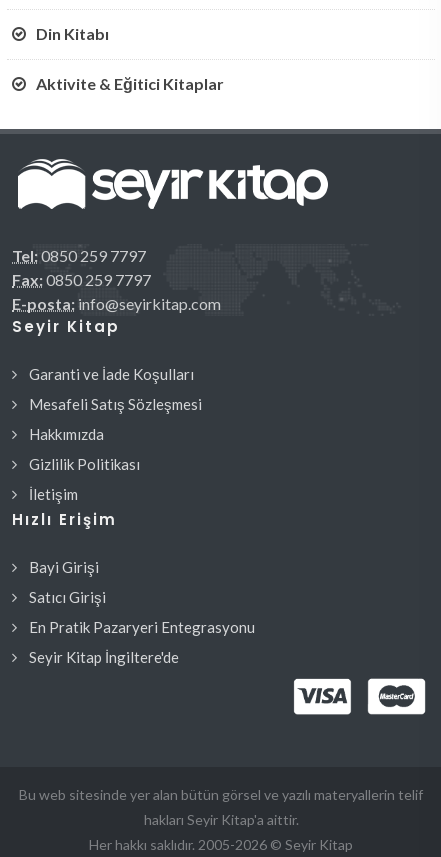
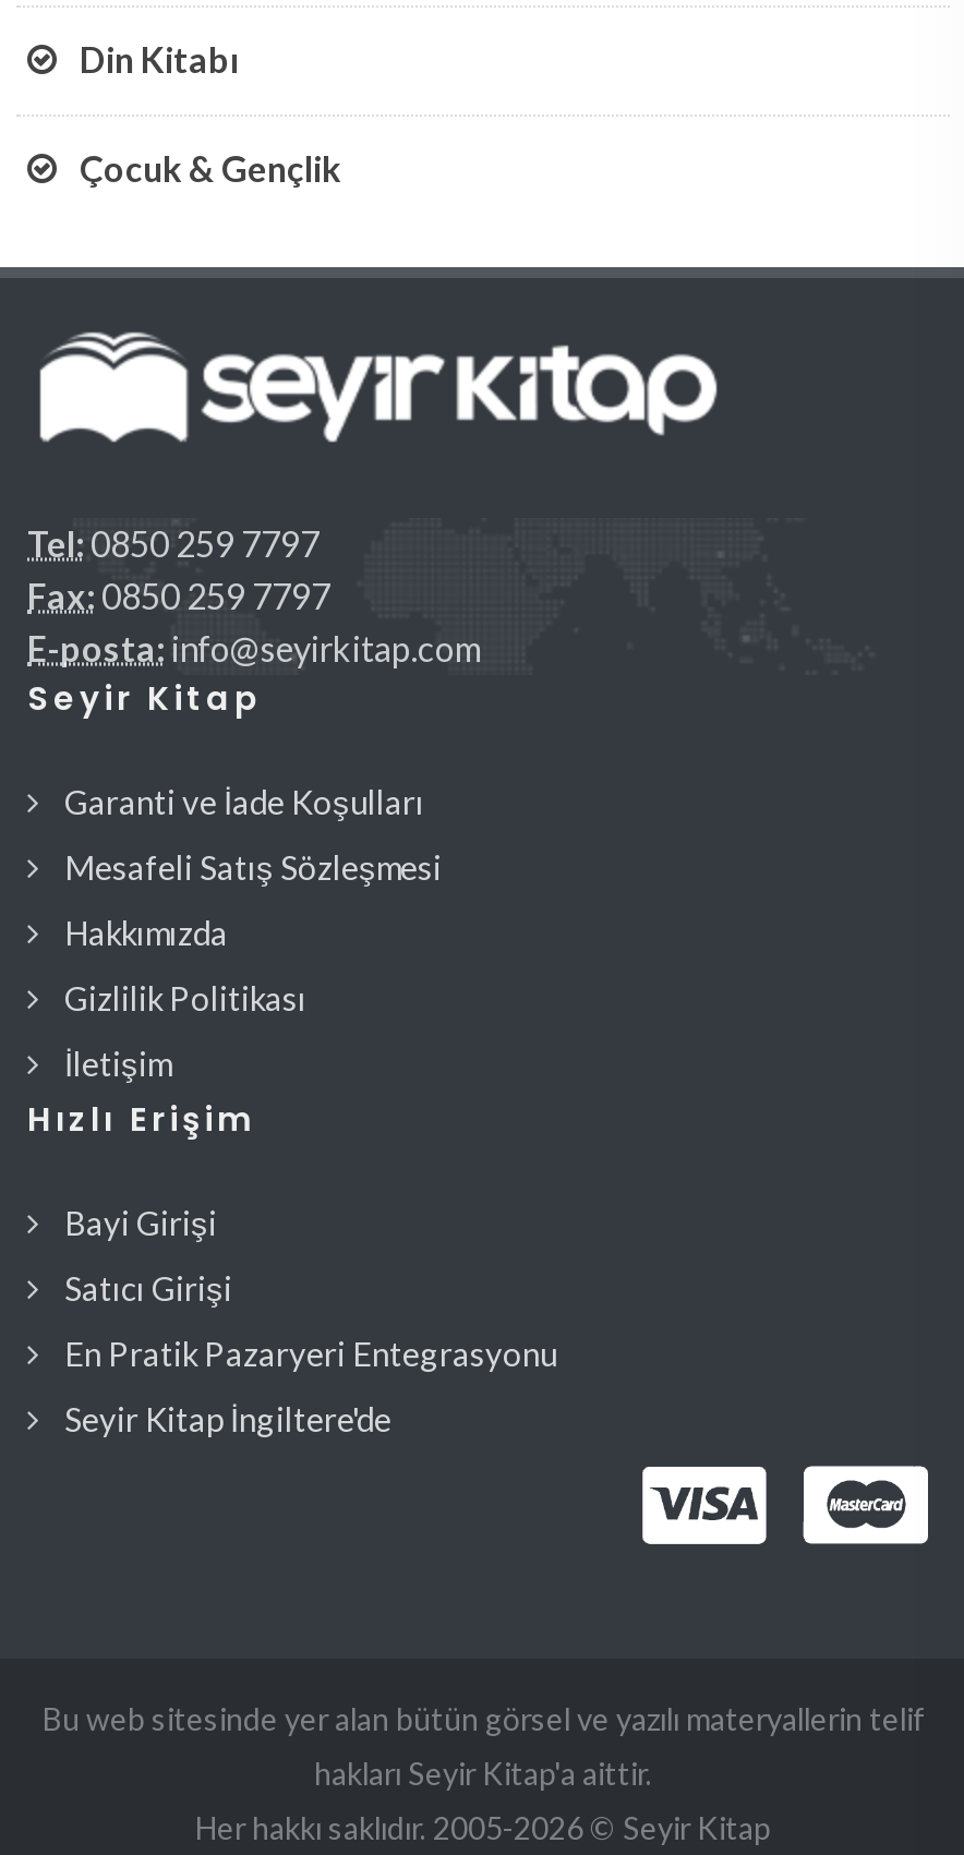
[36,74,224,93] Aktivite & Eğitici Kitaplar -> [80,147,341,189] Çocuk & Gençlik

